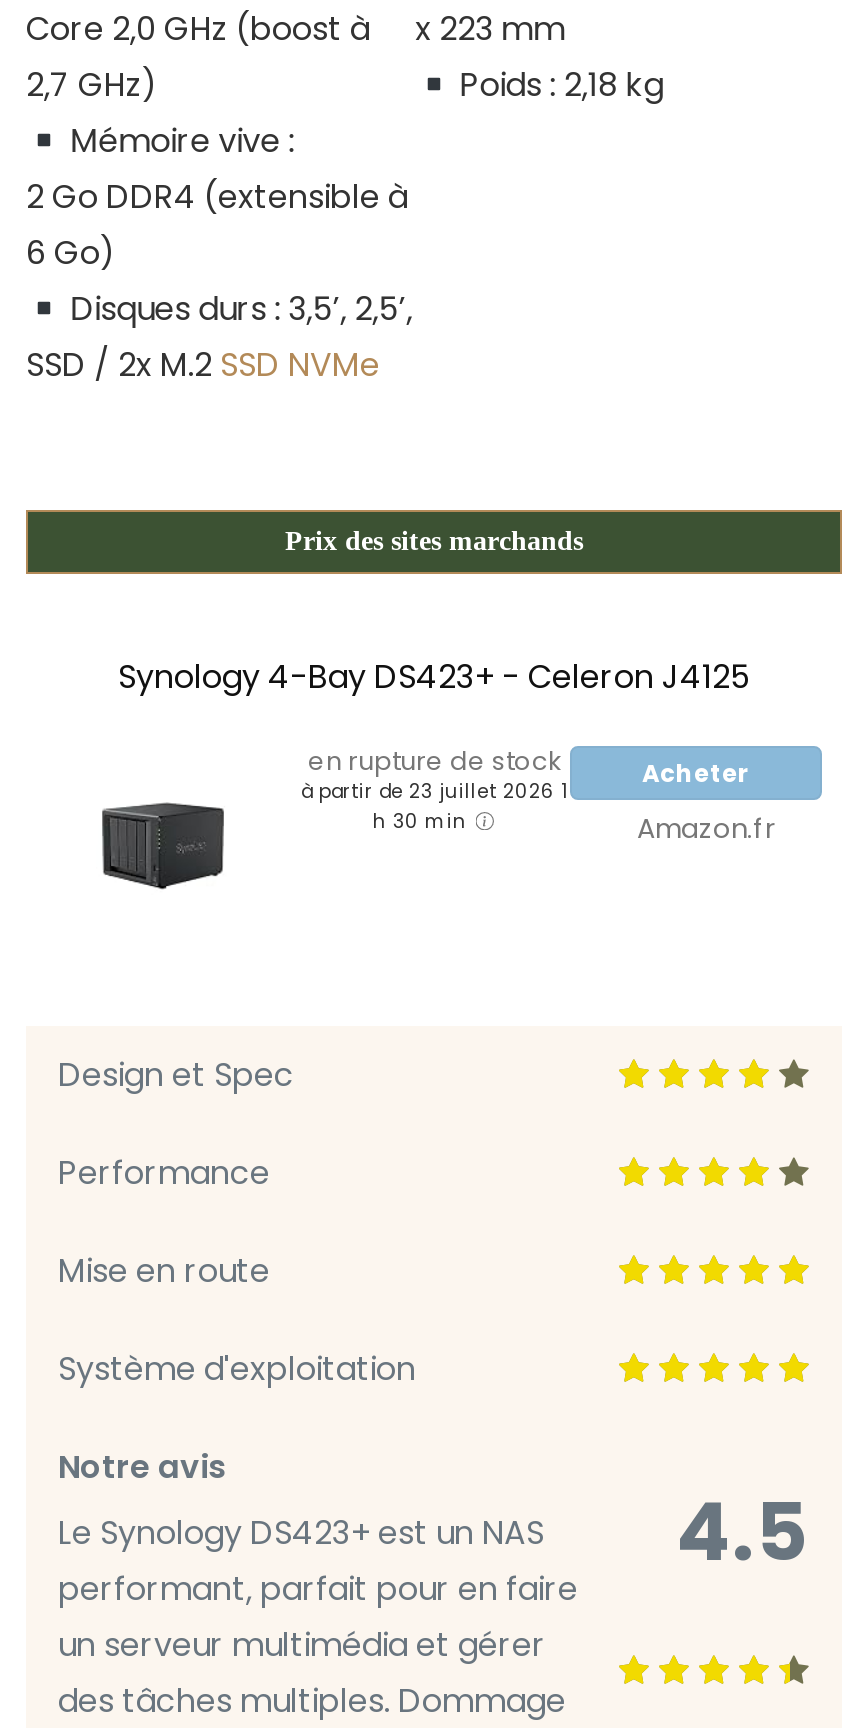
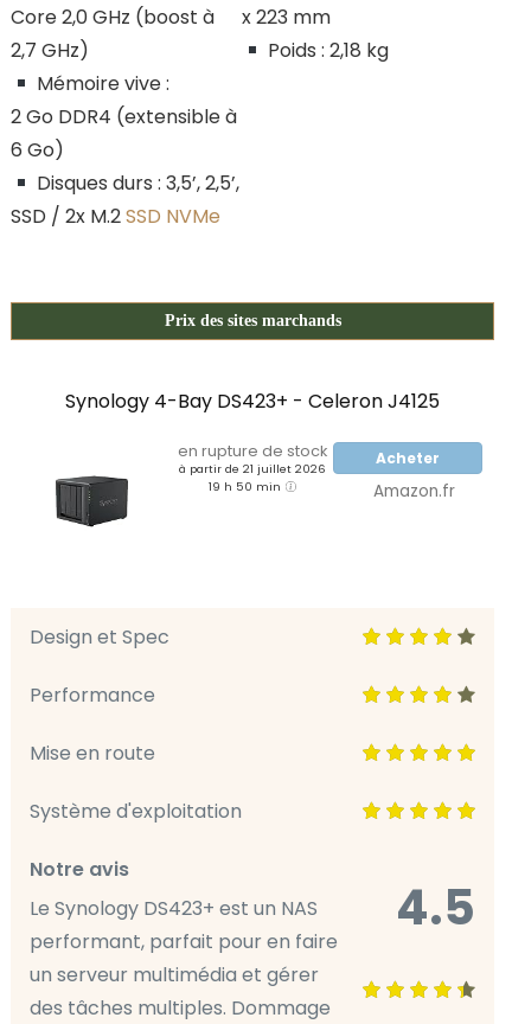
[301,778,567,834] à partir de 23 juillet 2026 1 | h 30 min -> [179,461,326,494] à partir de 21 juillet 2026 | 19 h 50 min

